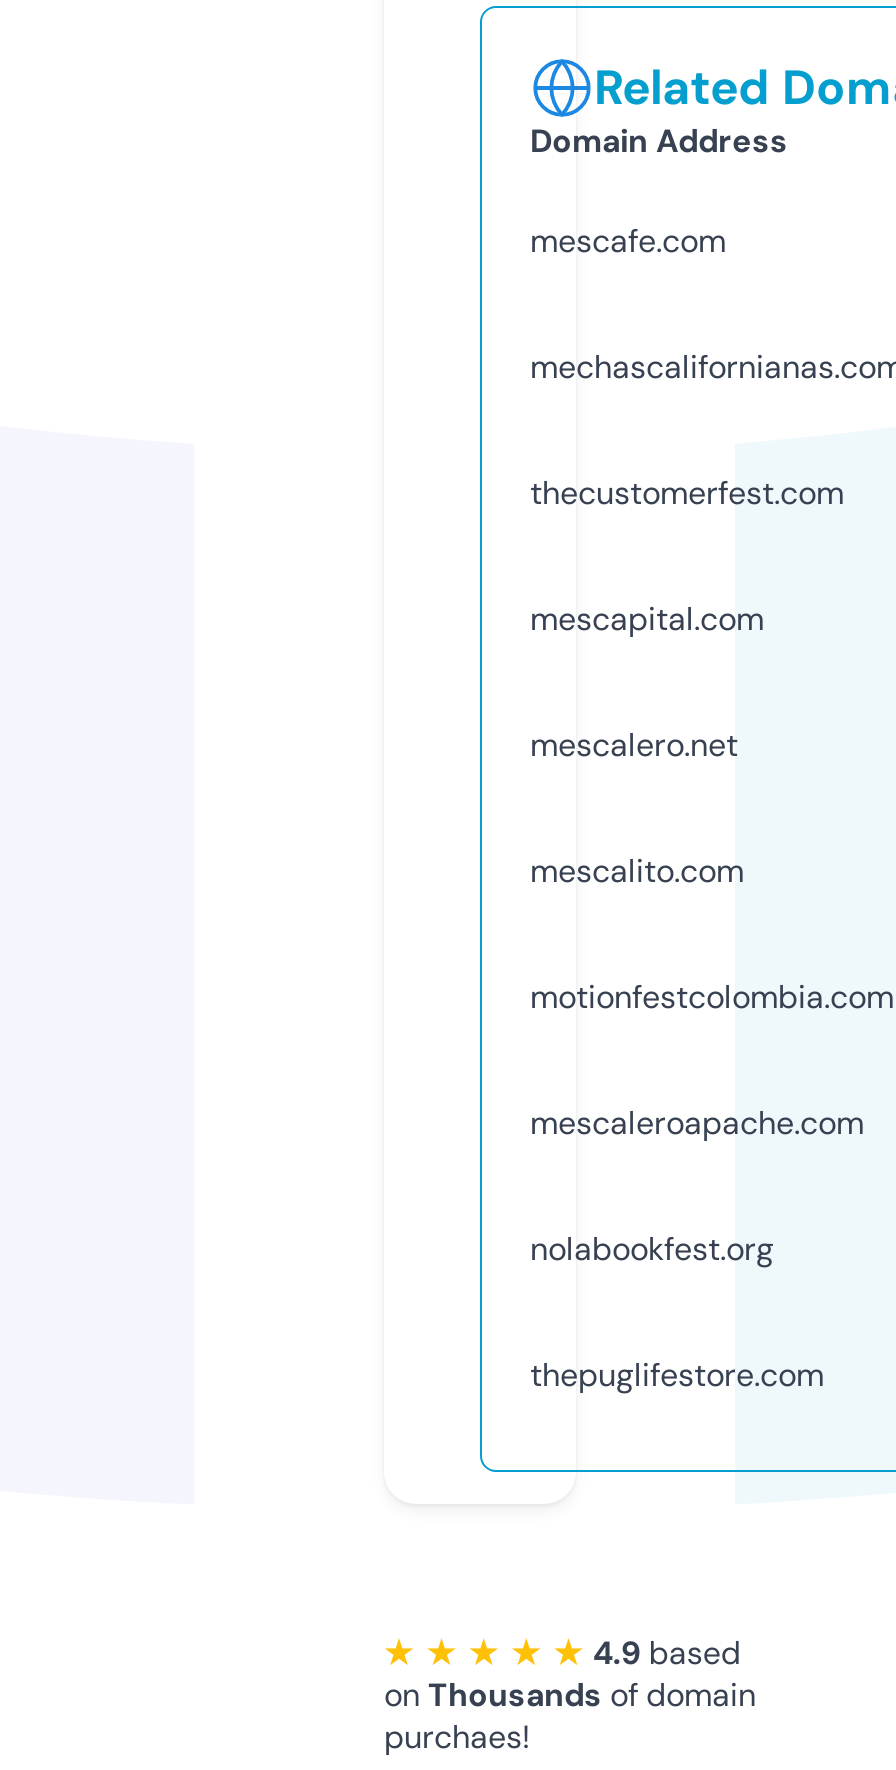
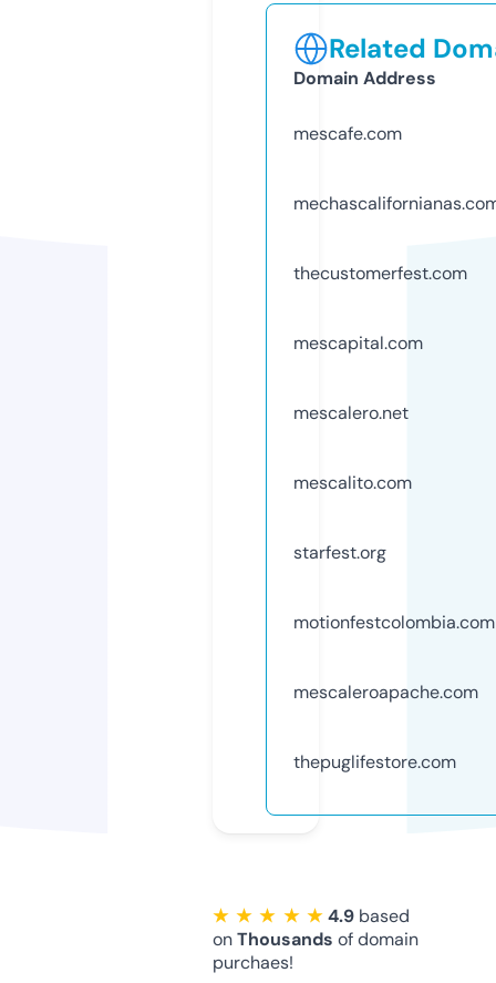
none -> [293,541,386,564] starfest.org
moved [530,976,894,1144] -> [293,610,495,704]: motionfestcolombia.com | mescaleroapache.com
[530,1228,774,1270] nolabookfest.org -> none

